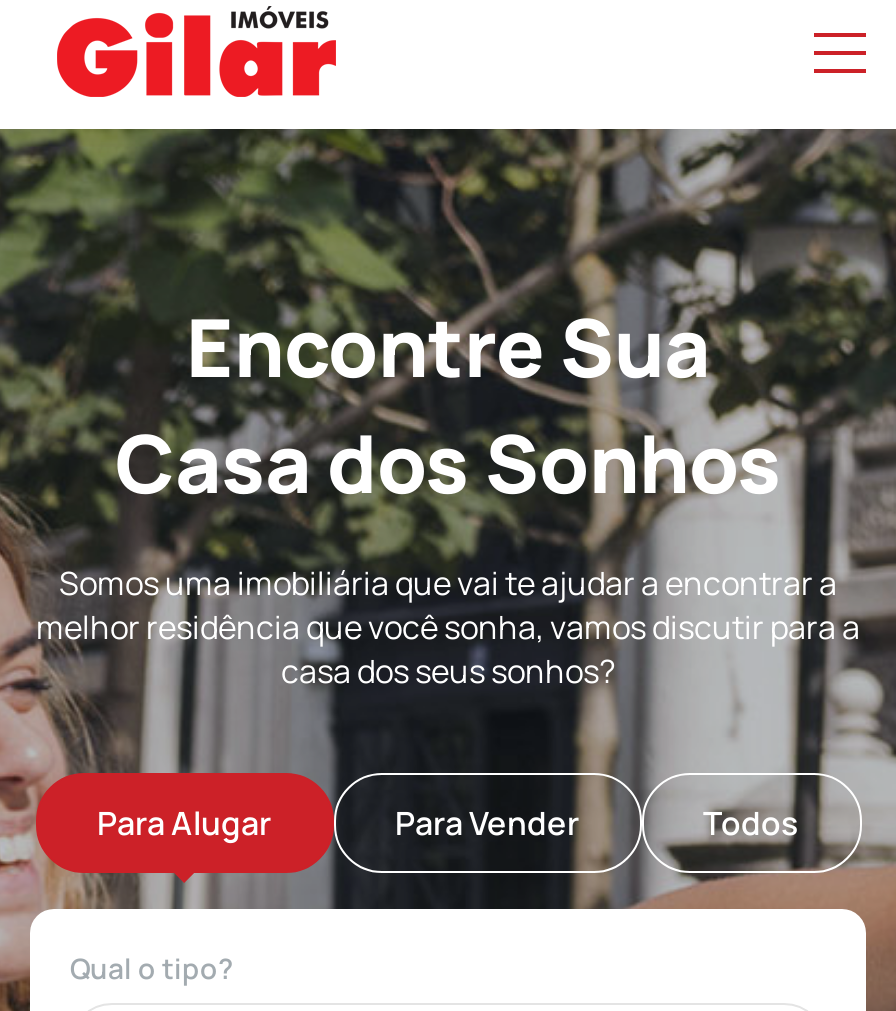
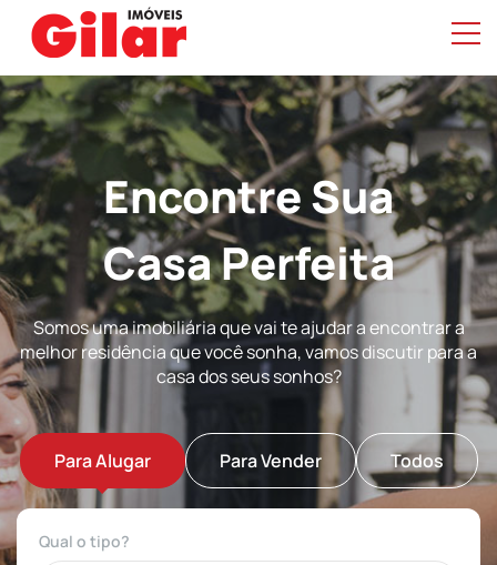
[115,407,781,517] Casa dos Sonhos -> [103,230,394,291] Casa Perfeita

